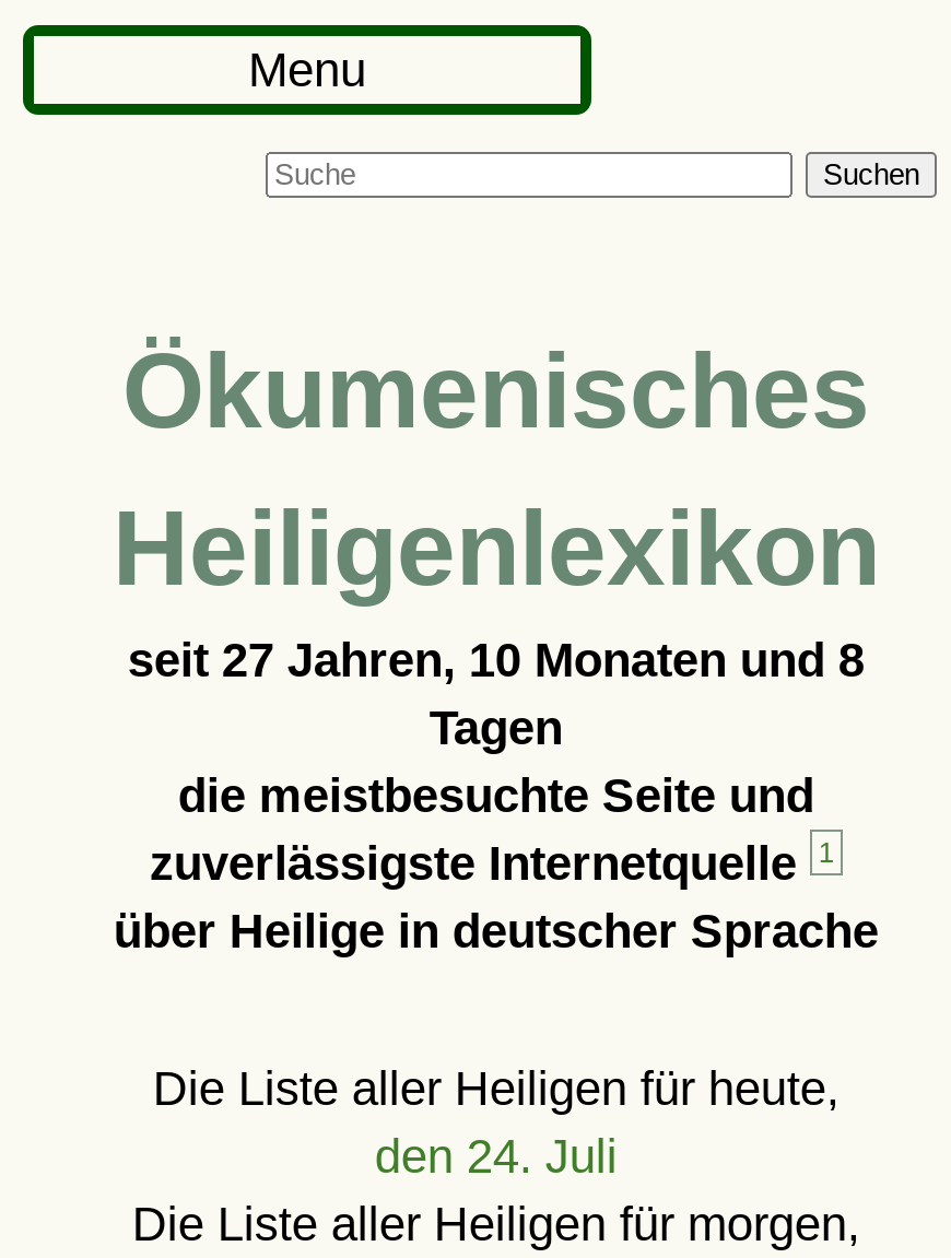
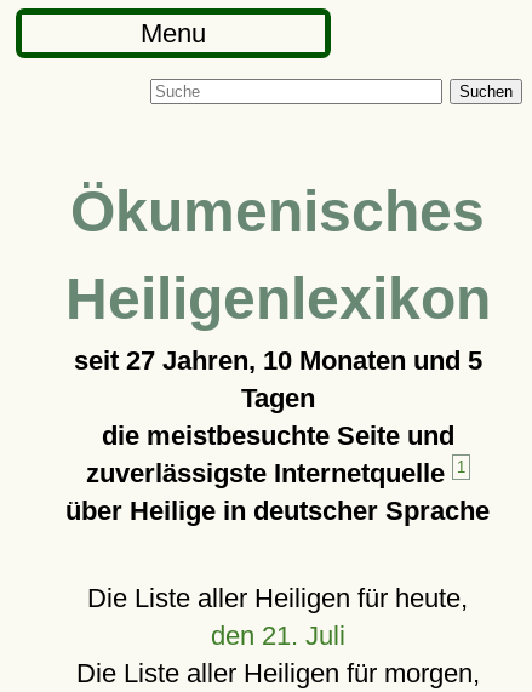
[128,633,864,687] seit 27 Jahren, 10 Monaten und 8 -> [74,345,482,376] seit 27 Jahren, 10 Monaten und 5
[375,1129,617,1184] den 24. Juli -> [211,620,345,651] den 21. Juli

